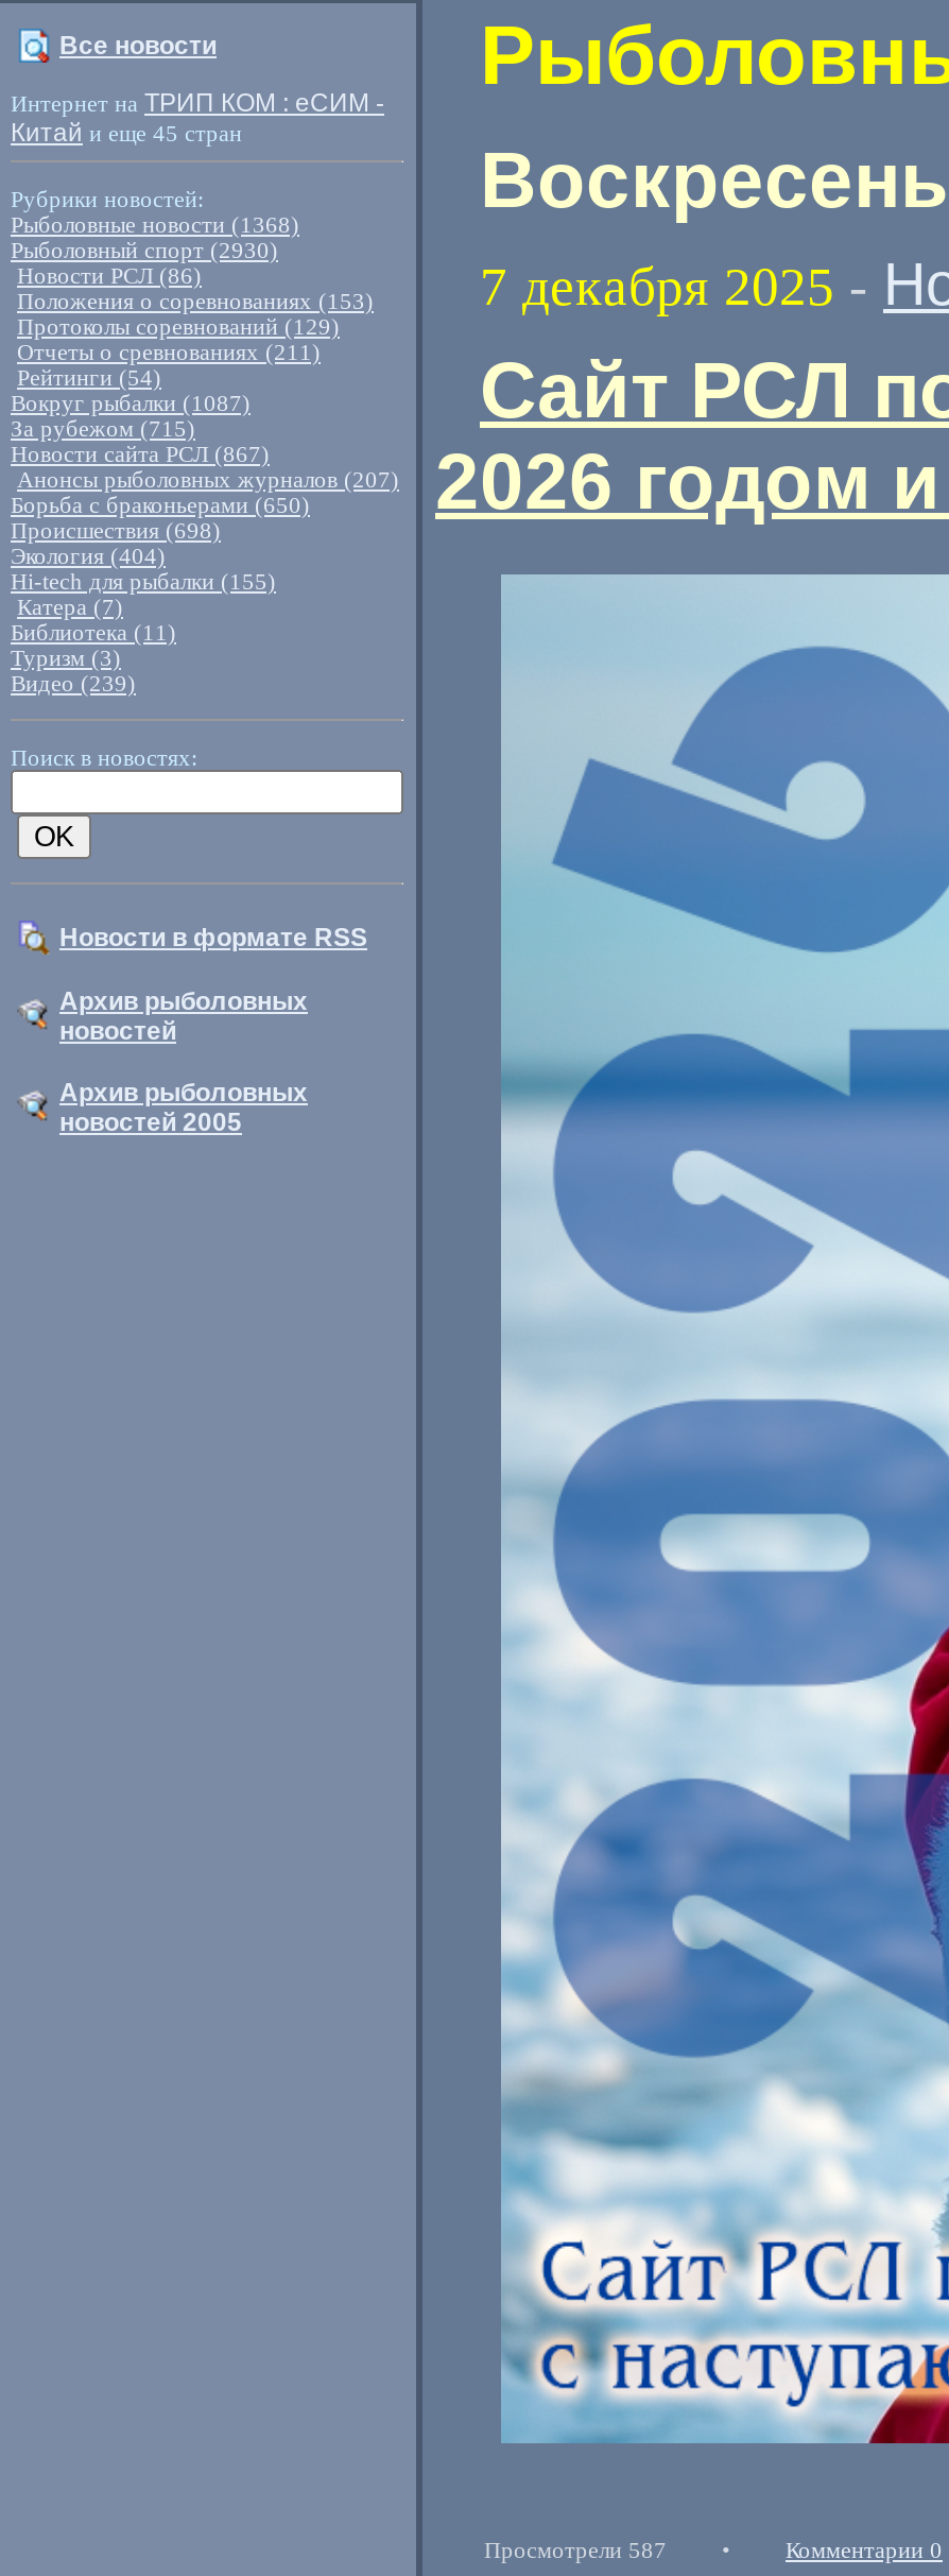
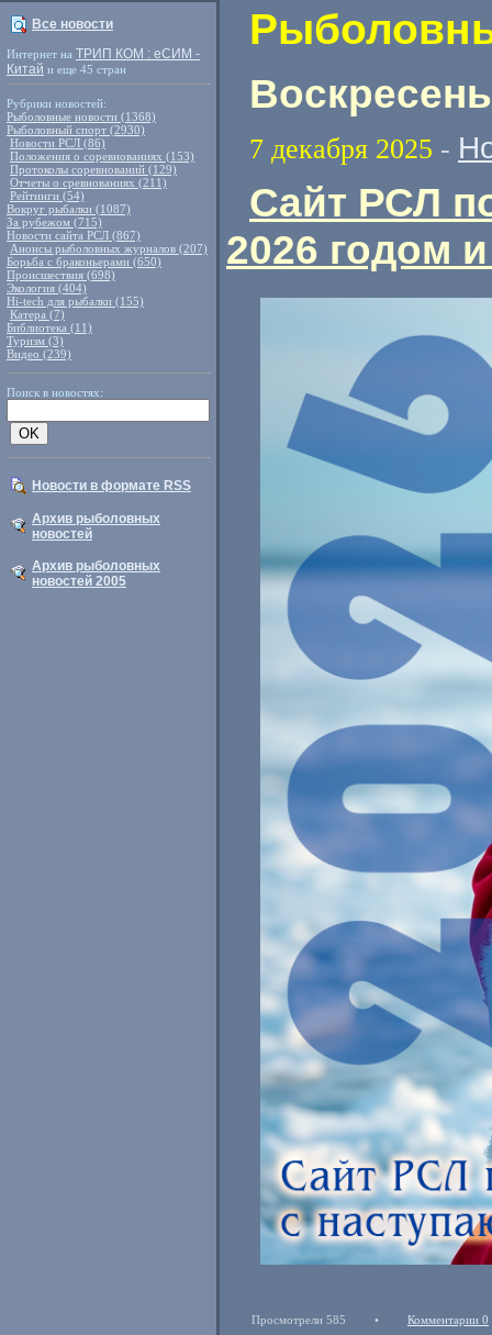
[484,2537,667,2562] Просмотрели 587 -> [251,1313,346,1326] Просмотрели 585

